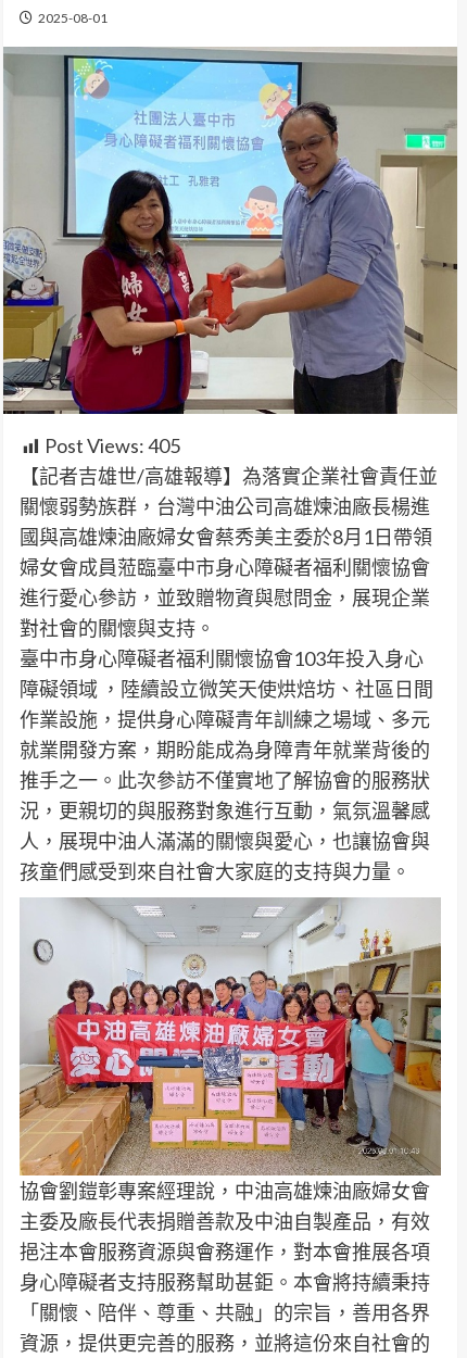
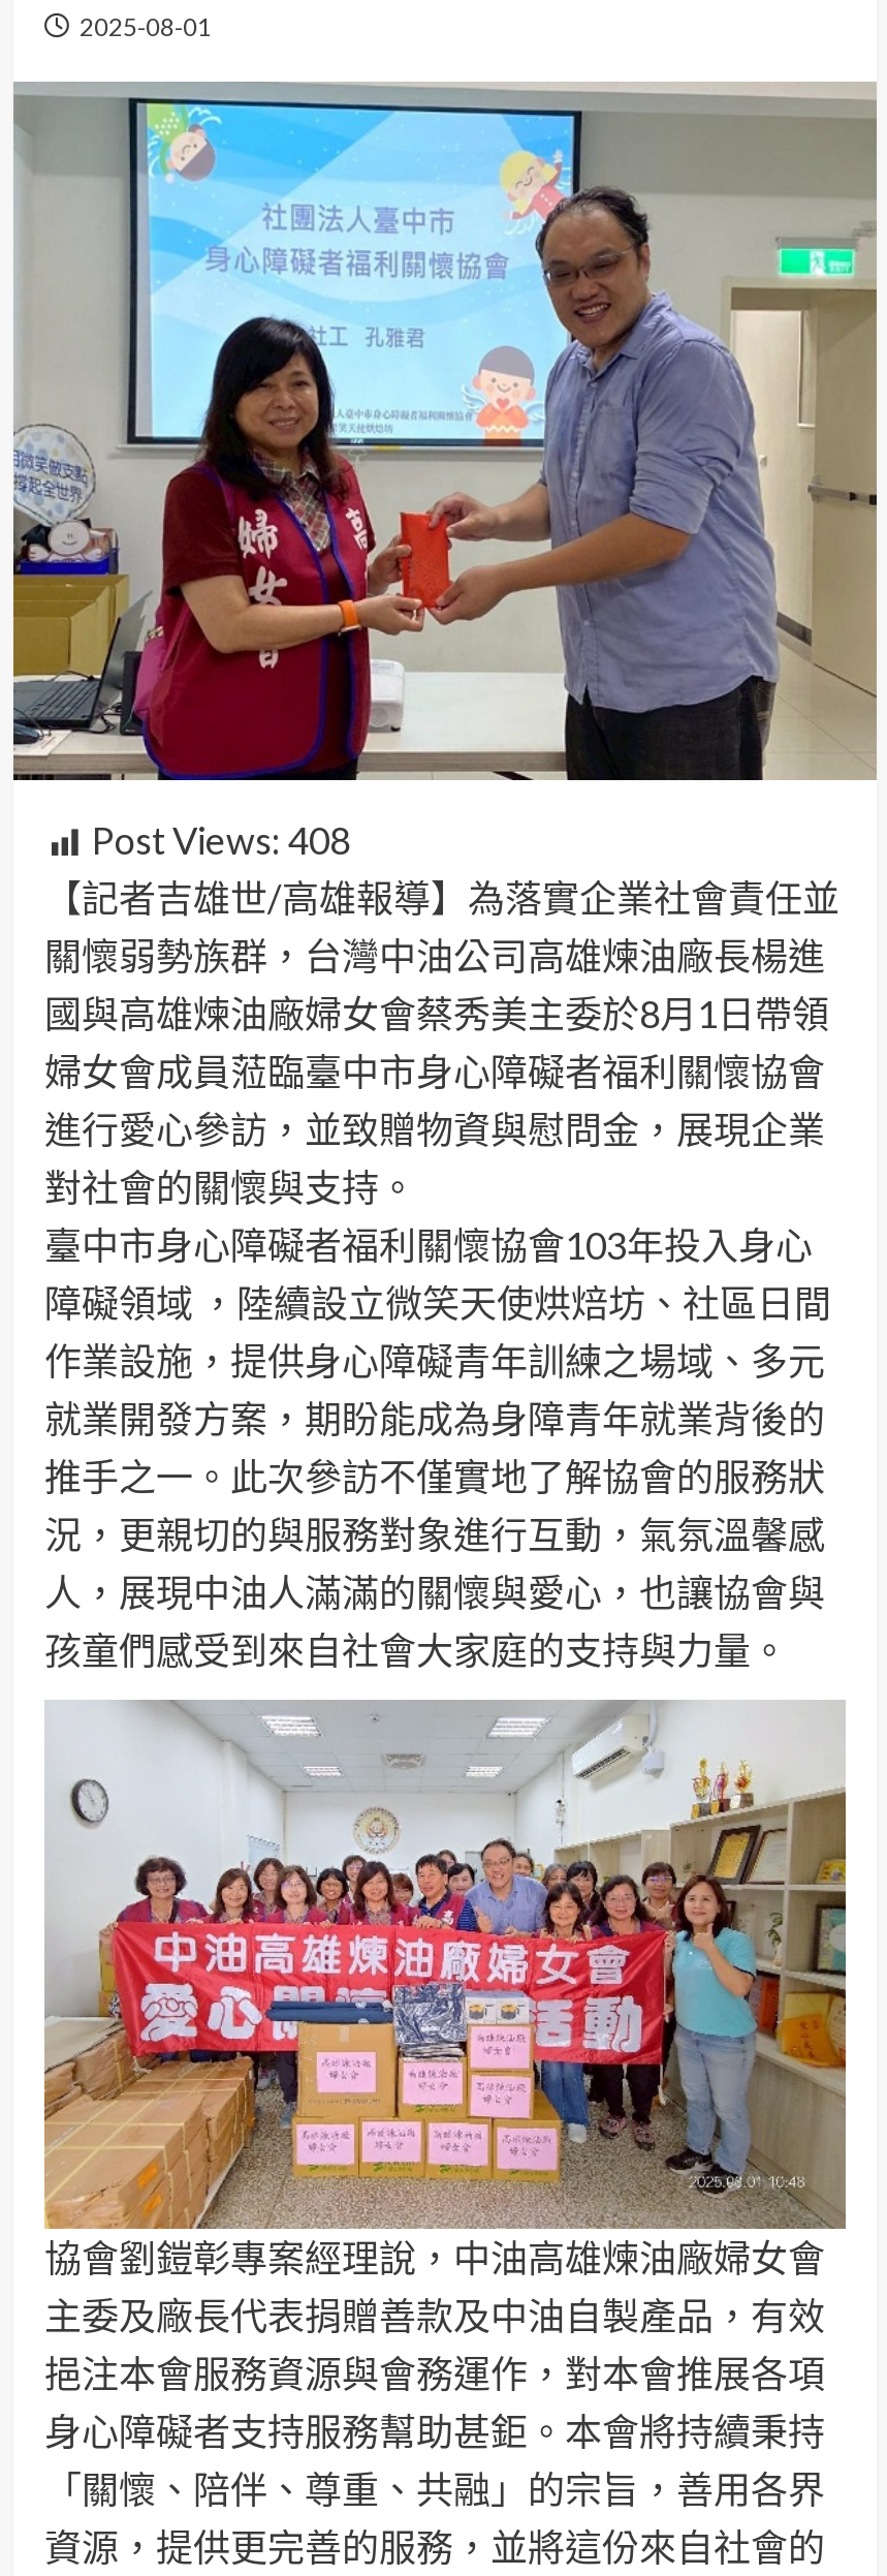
[45,434,180,458] Post Views: 405 -> [92,818,350,863] Post Views: 408

